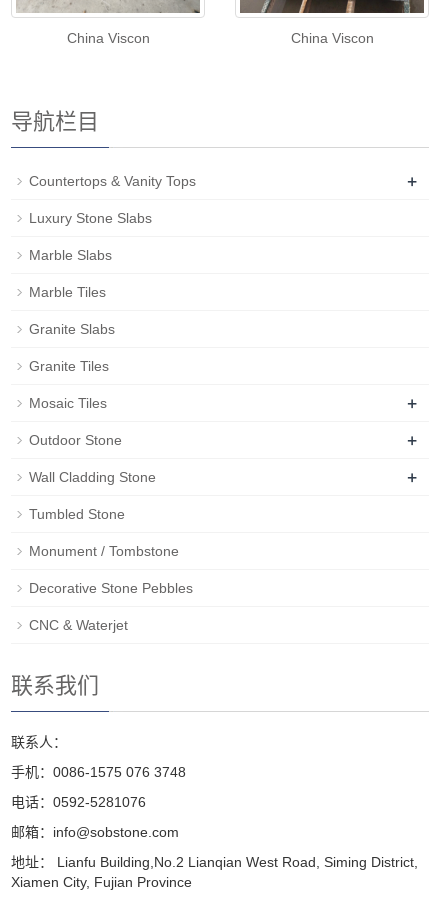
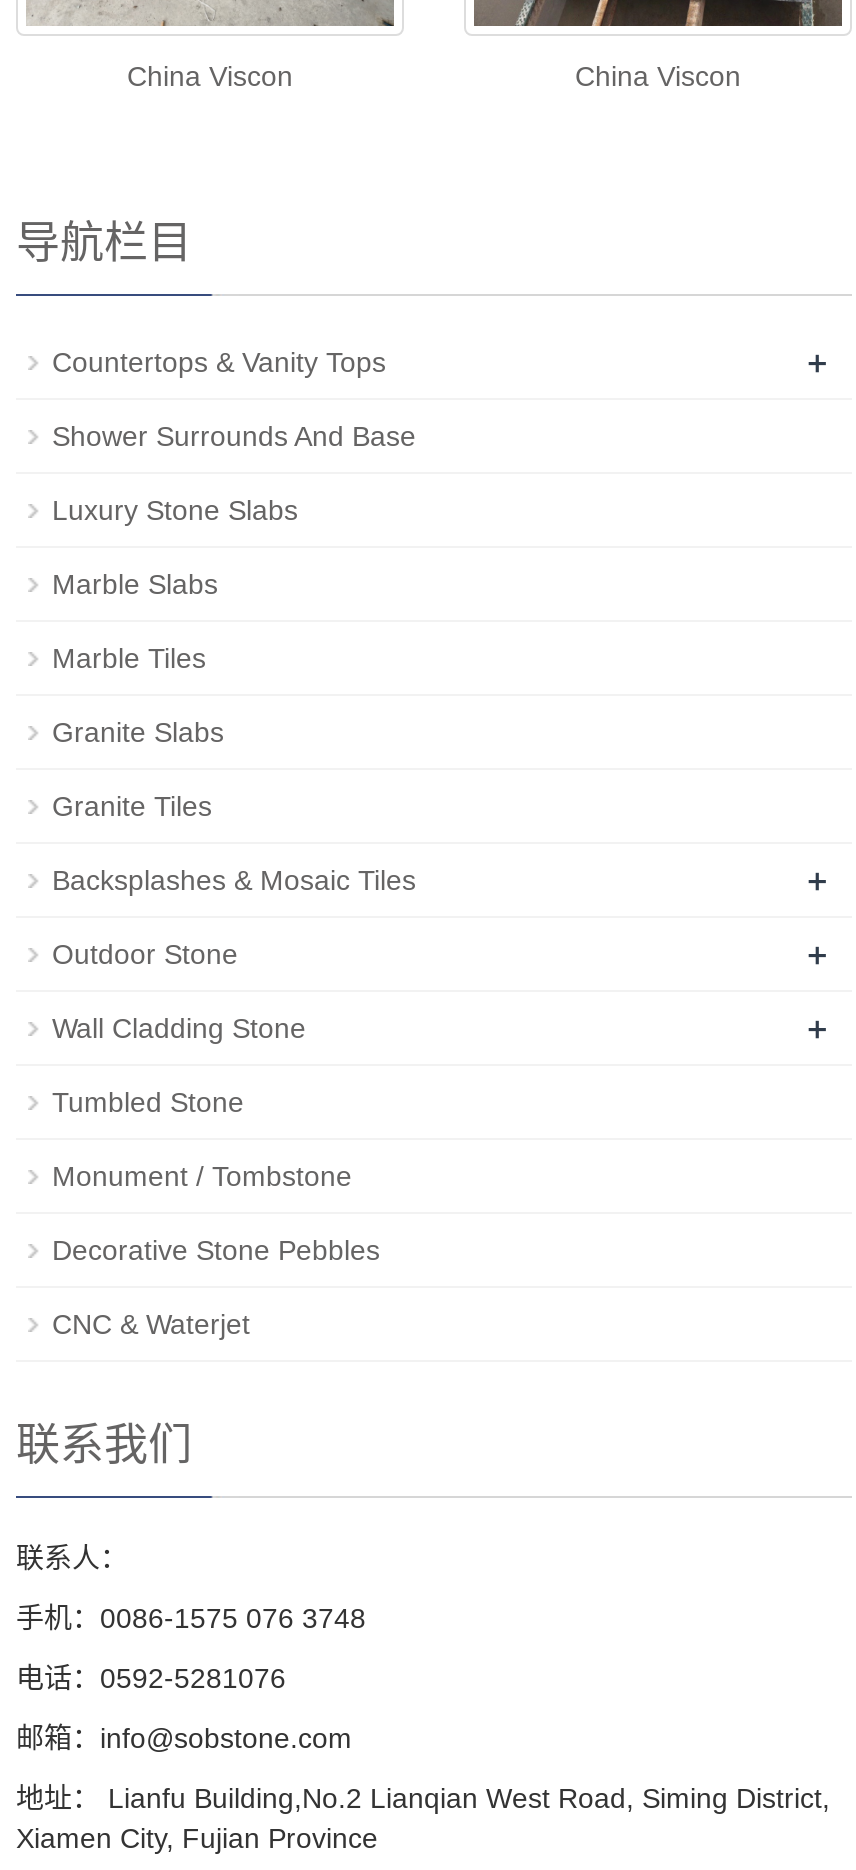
none -> [52,421,416,453] Shower Surrounds And Base
[29,395,107,411] Mosaic Tiles -> [52,865,416,897] Backsplashes & Mosaic Tiles

